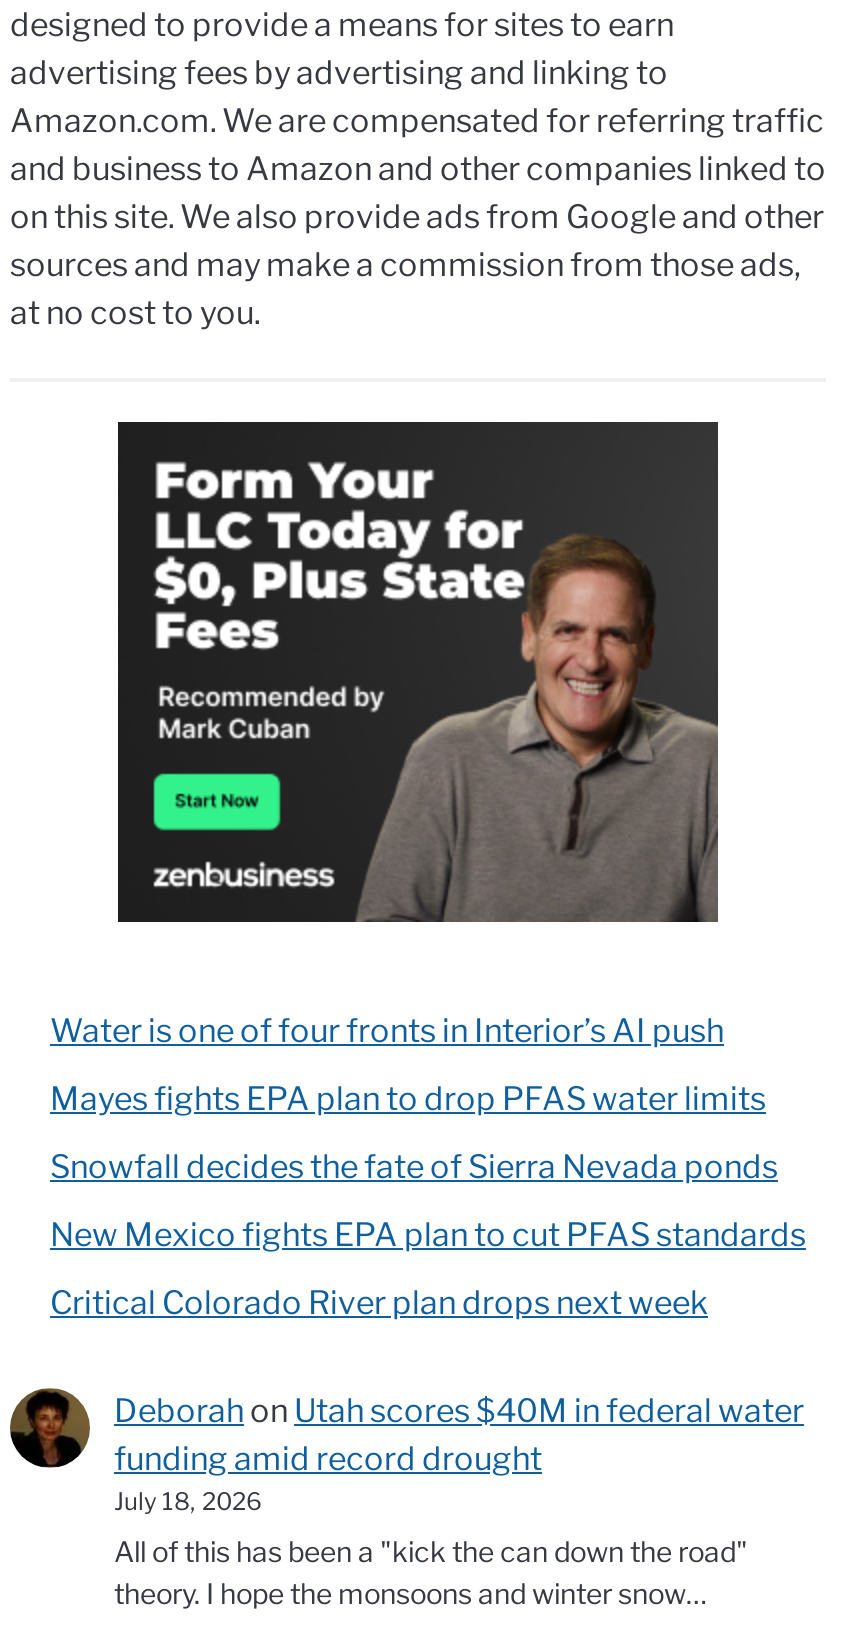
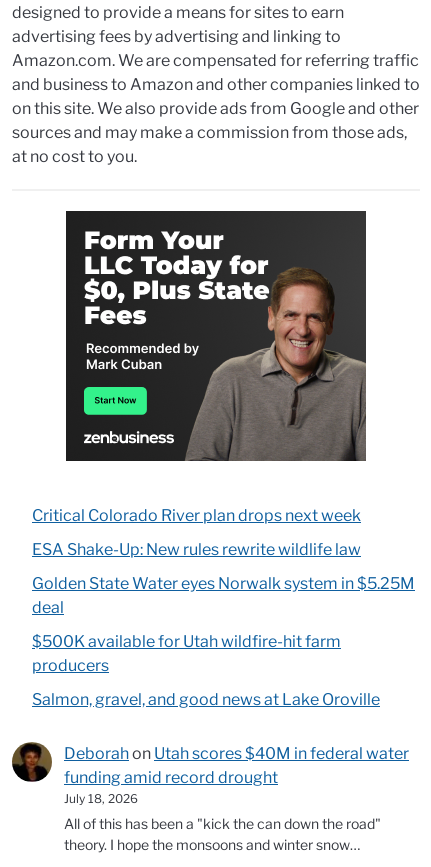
[50,1012,806,1254] Water is one of four fronts in Interior’s AI push | Mayes fights EPA plan to drop PFAS water limits | Snowfall decides the fate of Sierra Nevada ponds | New Mexico fights EPA plan to cut PFAS standards -> none
moved [50,1284,708,1322] -> [32,506,361,525]: Critical Colorado River plan drops next week
none -> [32,540,415,709] ESA Shake-Up: New rules rewrite wildlife law | Golden State Water eyes Norwalk system in $5.25M | deal | $500K available for Utah wildfire-hit farm | producers | Salmon, gravel, and good news at Lake Oroville

